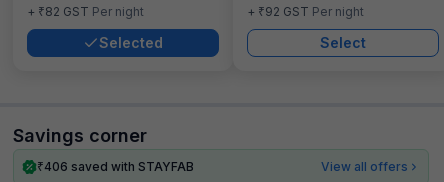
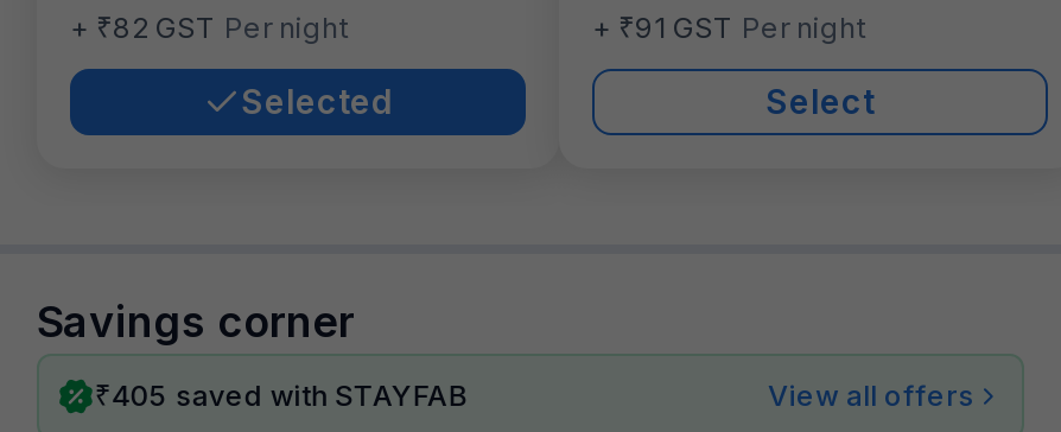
[247,3,364,20] + ₹92 GST Per night -> [592,7,865,47] + ₹91 GST Per night
[37,158,194,175] ₹406 saved with STAYFAB -> [95,375,467,415] ₹405 saved with STAYFAB

